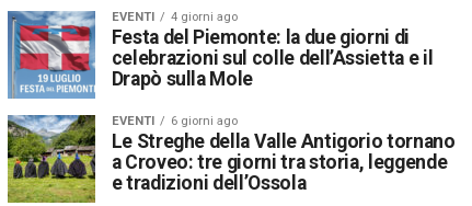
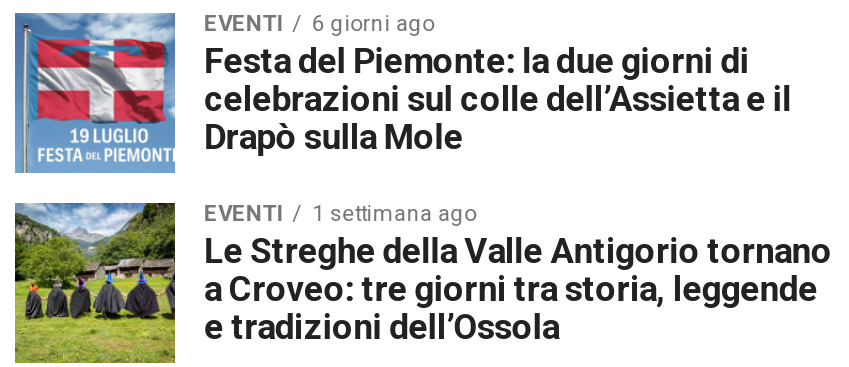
[111,10,237,25] EVENTI 4 giorni ago -> [204,12,434,38] EVENTI 6 giorni ago
[171,114,237,129] 6 giorni ago -> [312,202,476,228] 1 settimana ago

